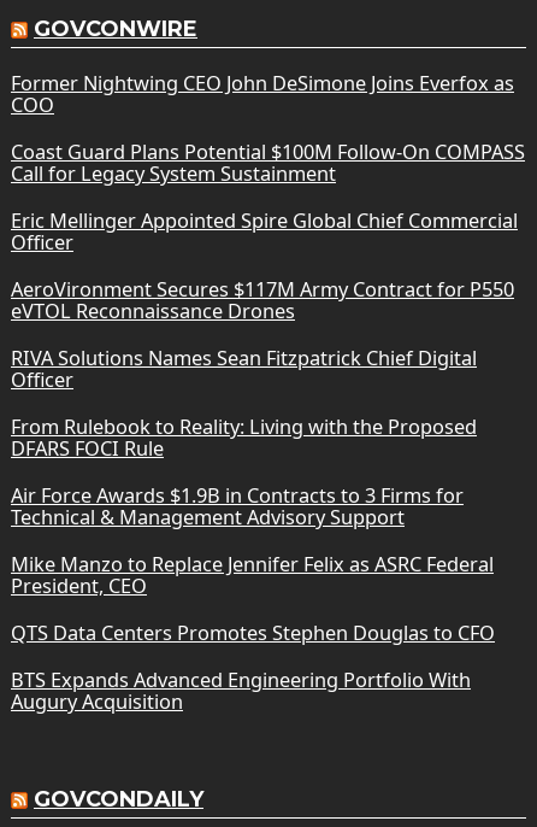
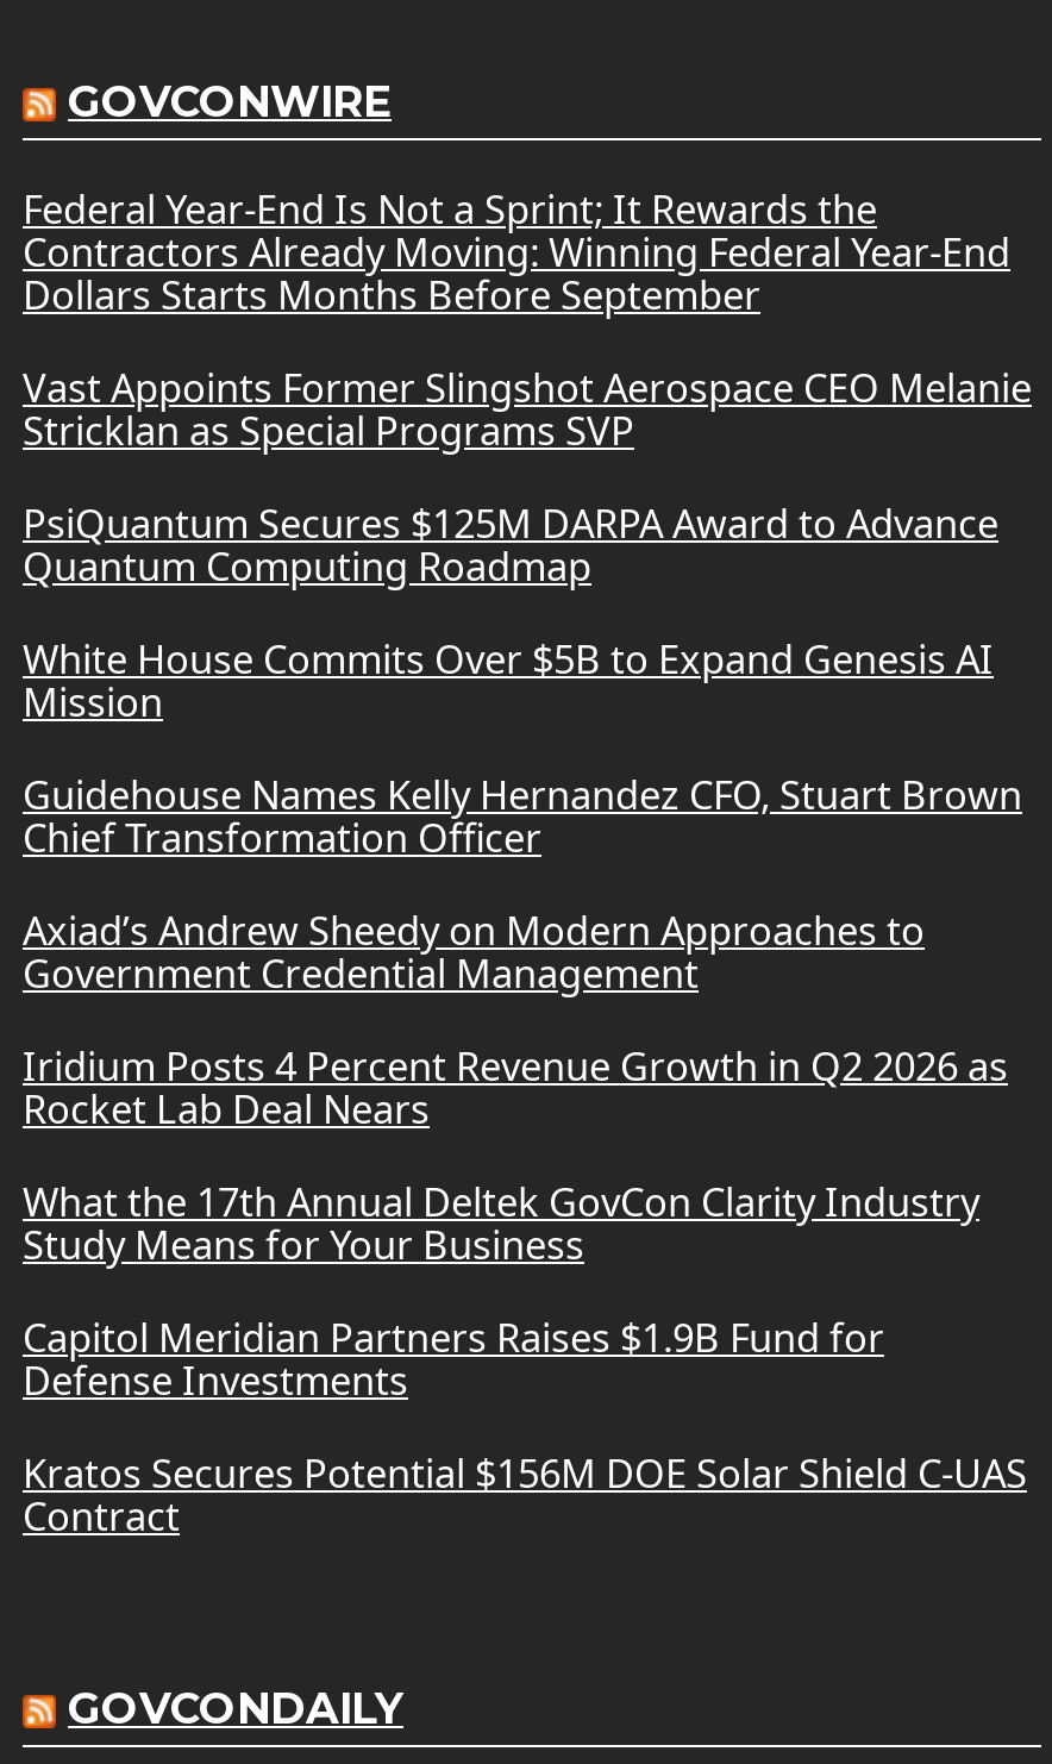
[11,70,514,118] Former Nightwing CEO John DeSimone Joins Everfox as | COO -> [23,183,1010,321] Federal Year-End Is Not a Sprint; It Rewards the | Contractors Already Moving: Winning Federal Year-End | Dollars Starts Months Before September
[11,139,525,187] Coast Guard Plans Potential $100M Follow-On COMPASS | Call for Legacy System Sustainment -> [23,362,1032,457] Vast Appoints Former Slingshot Aerospace CEO Melanie | Stricklan as Special Programs SVP
[11,207,518,255] Eric Mellinger Appointed Spire Global Chief Commercial | Officer -> [23,497,998,593] PsiQuantum Secures $125M DARPA Award to Advance | Quantum Computing Roadmap
[11,276,514,324] AeroVironment Secures $117M Army Contract for P550 | eVTOL Reconnaissance Drones -> [23,633,994,728] White House Commits Over $5B to Expand Genesis AI | Mission
[11,345,477,393] RIVA Solutions Names Sean Fitzpatrick Chief Digital | Officer -> [23,769,1022,864] Guidehouse Names Kelly Hernandez CFO, Stuart Brown | Chief Transformation Officer
[11,413,477,462] From Rulebook to Reality: Living with the Proposed | DFARS FOCI Rule -> [23,904,925,1000] Axiad’s Andrew Sheedy on Modern Approaches to | Government Credential Management
[11,482,464,530] Air Force Awards $1.9B in Contracts to 3 Firms for | Technical & Management Advisory Support -> [23,1040,1008,1135] Iridium Posts 4 Percent Revenue Growth in Q2 2026 as | Rocket Lab Deal Nears
[11,551,494,599] Mike Manzo to Replace Jennifer Felix as ASRC Federal | President, CEO -> [23,1176,979,1271] What the 17th Annual Deltek GovCon Clarity Industry | Study Means for Your Business
[11,620,495,646] QTS Data Centers Promotes Stephen Douglas to CFO -> [23,1311,884,1407] Capitol Meridian Partners Raises $1.9B Fund for | Defense Investments
[11,667,471,715] BTS Expands Advanced Engineering Portfolio With | Augury Acquisition -> [23,1447,1027,1542] Kratos Secures Potential $156M DOE Solar Shield C-UAS | Contract

